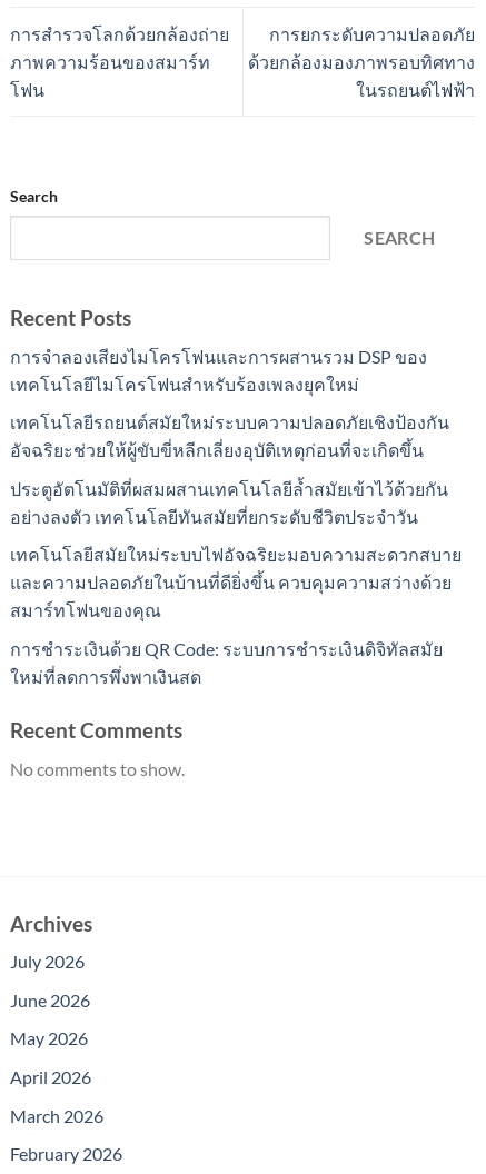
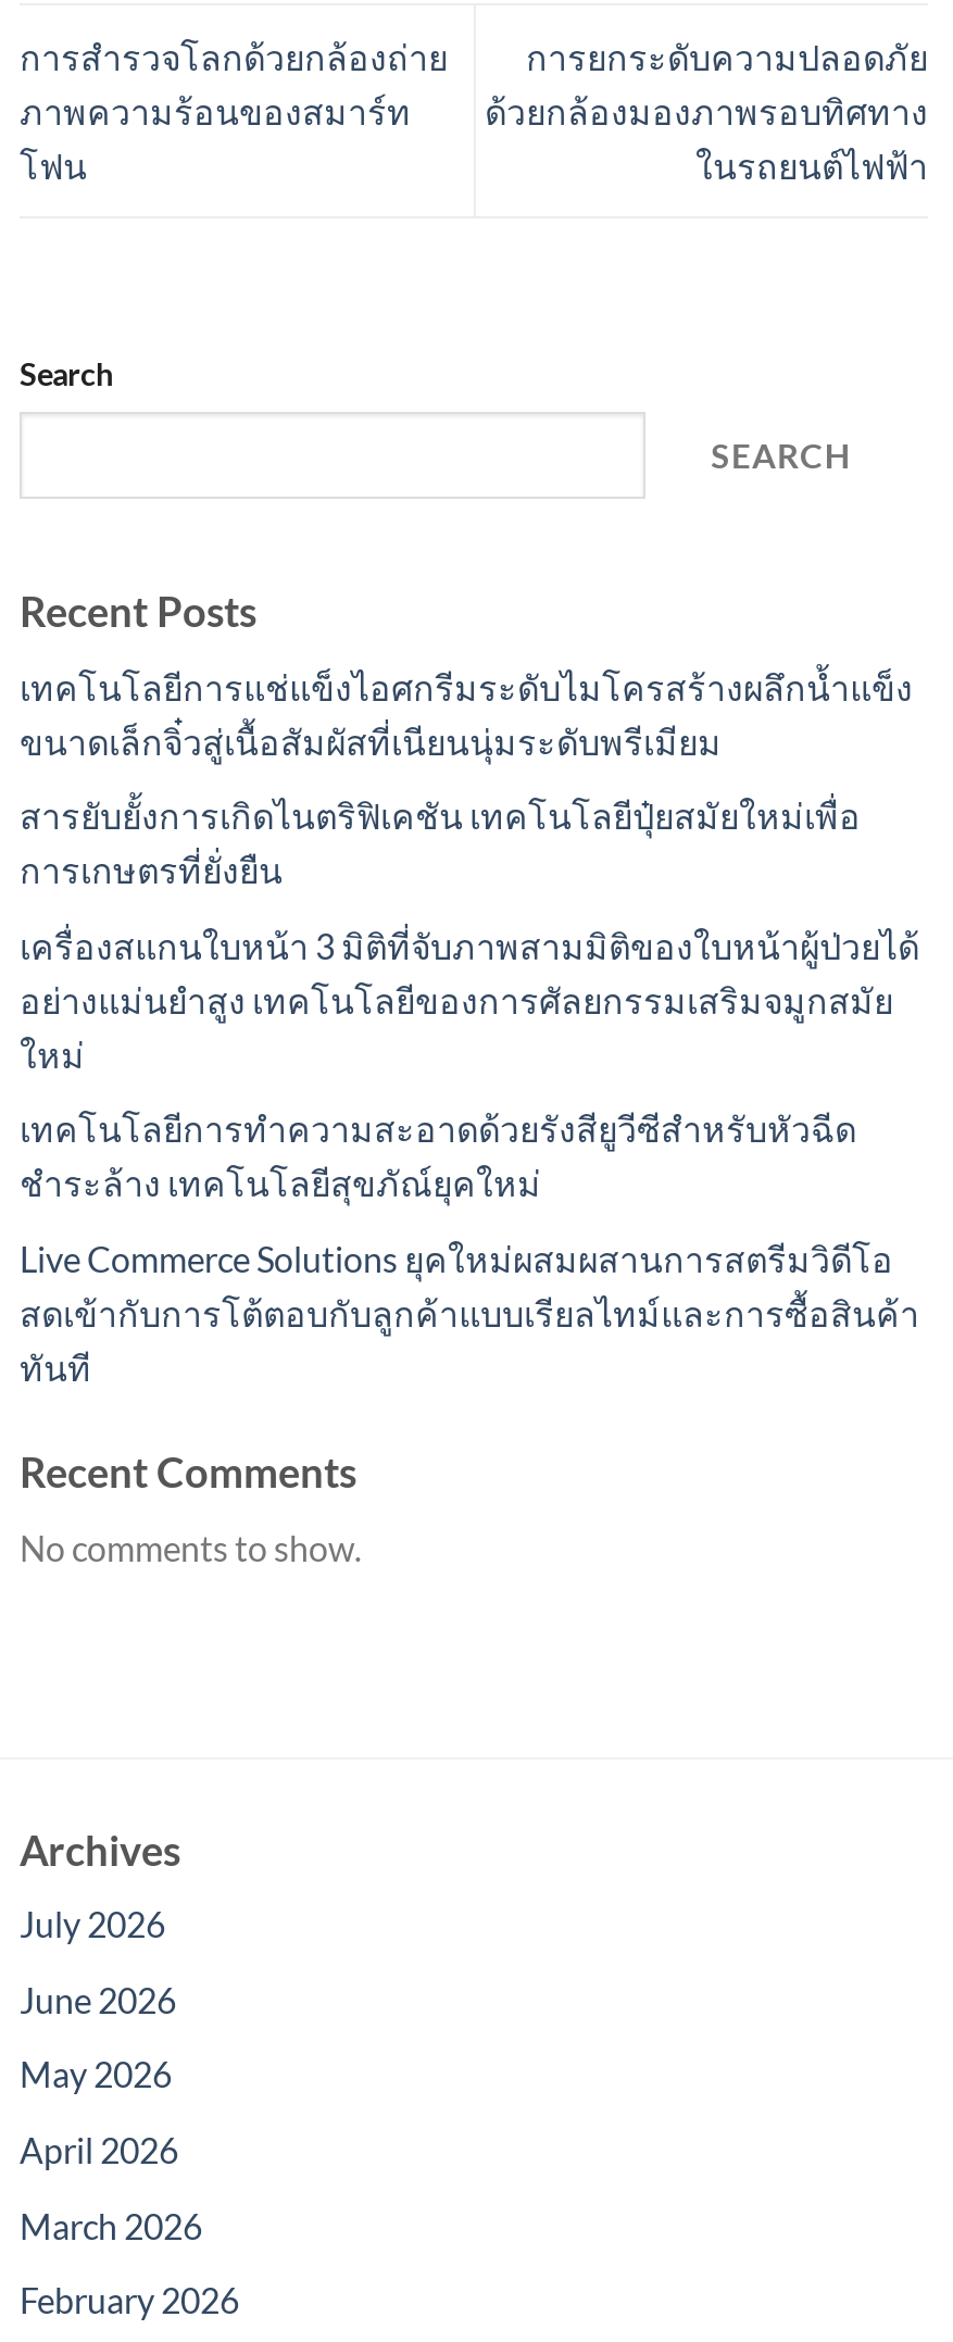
[10,345,427,394] การจำลองเสียงไมโครโฟนและการผสานรวม DSP ของ | เทคโนโลยีไมโครโฟนสำหรับร้องเพลงยุคใหม่ -> [20,665,913,761] เทคโนโลยีการแช่แข็งไอศกรีมระดับไมโครสร้างผลึกน้ำแข็ง | ขนาดเล็กจิ๋วสู่เนื้อสัมผัสที่เนียนนุ่มระดับพรีเมียม
[10,412,449,460] เทคโนโลยีรถยนต์สมัยใหม่ระบบความปลอดภัยเชิงป้องกัน | อัจฉริยะช่วยให้ผู้ขับขี่หลีกเลี่ยงอุบัติเหตุก่อนที่จะเกิดขึ้น -> [20,795,861,891] สารยับยั้งการเกิดไนตริฟิเคชัน เทคโนโลยีปุ๋ยสมัยใหม่เพื่อ | การเกษตรที่ยั่งยืน
[10,478,448,527] ประตูอัตโนมัติที่ผสมผสานเทคโนโลยีล้ำสมัยเข้าไว้ด้วยกัน | อย่างลงตัว เทคโนโลยีทันสมัยที่ยกระดับชีวิตประจำวัน -> [20,924,919,1074] เครื่องสแกนใบหน้า 3 มิติที่จับภาพสามมิติของใบหน้าผู้ป่วยได้ | อย่างแม่นยำสูง เทคโนโลยีของการศัลยกรรมเสริมจมูกสมัย | ใหม่
[10,544,462,621] เทคโนโลยีสมัยใหม่ระบบไฟอัจฉริยะมอบความสะดวกสบาย | และความปลอดภัยในบ้านที่ดียิ่งขึ้น ควบคุมความสว่างด้วย | สมาร์ทโฟนของคุณ -> [20,1108,856,1204] เทคโนโลยีการทำความสะอาดด้วยรังสียูวีซีสำหรับหัวฉีด | ชำระล้าง เทคโนโลยีสุขภัณ์ยุคใหม่
[10,638,443,687] การชำระเงินด้วย QR Code: ระบบการชำระเงินดิจิทัลสมัย | ใหม่ที่ลดการพึ่งพาเงินสด -> [20,1238,919,1388] Live Commerce Solutions ยุคใหม่ผสมผสานการสตรีมวิดีโอ | สดเข้ากับการโต้ตอบกับลูกค้าแบบเรียลไทม์และการซื้อสินค้า | ทันที

